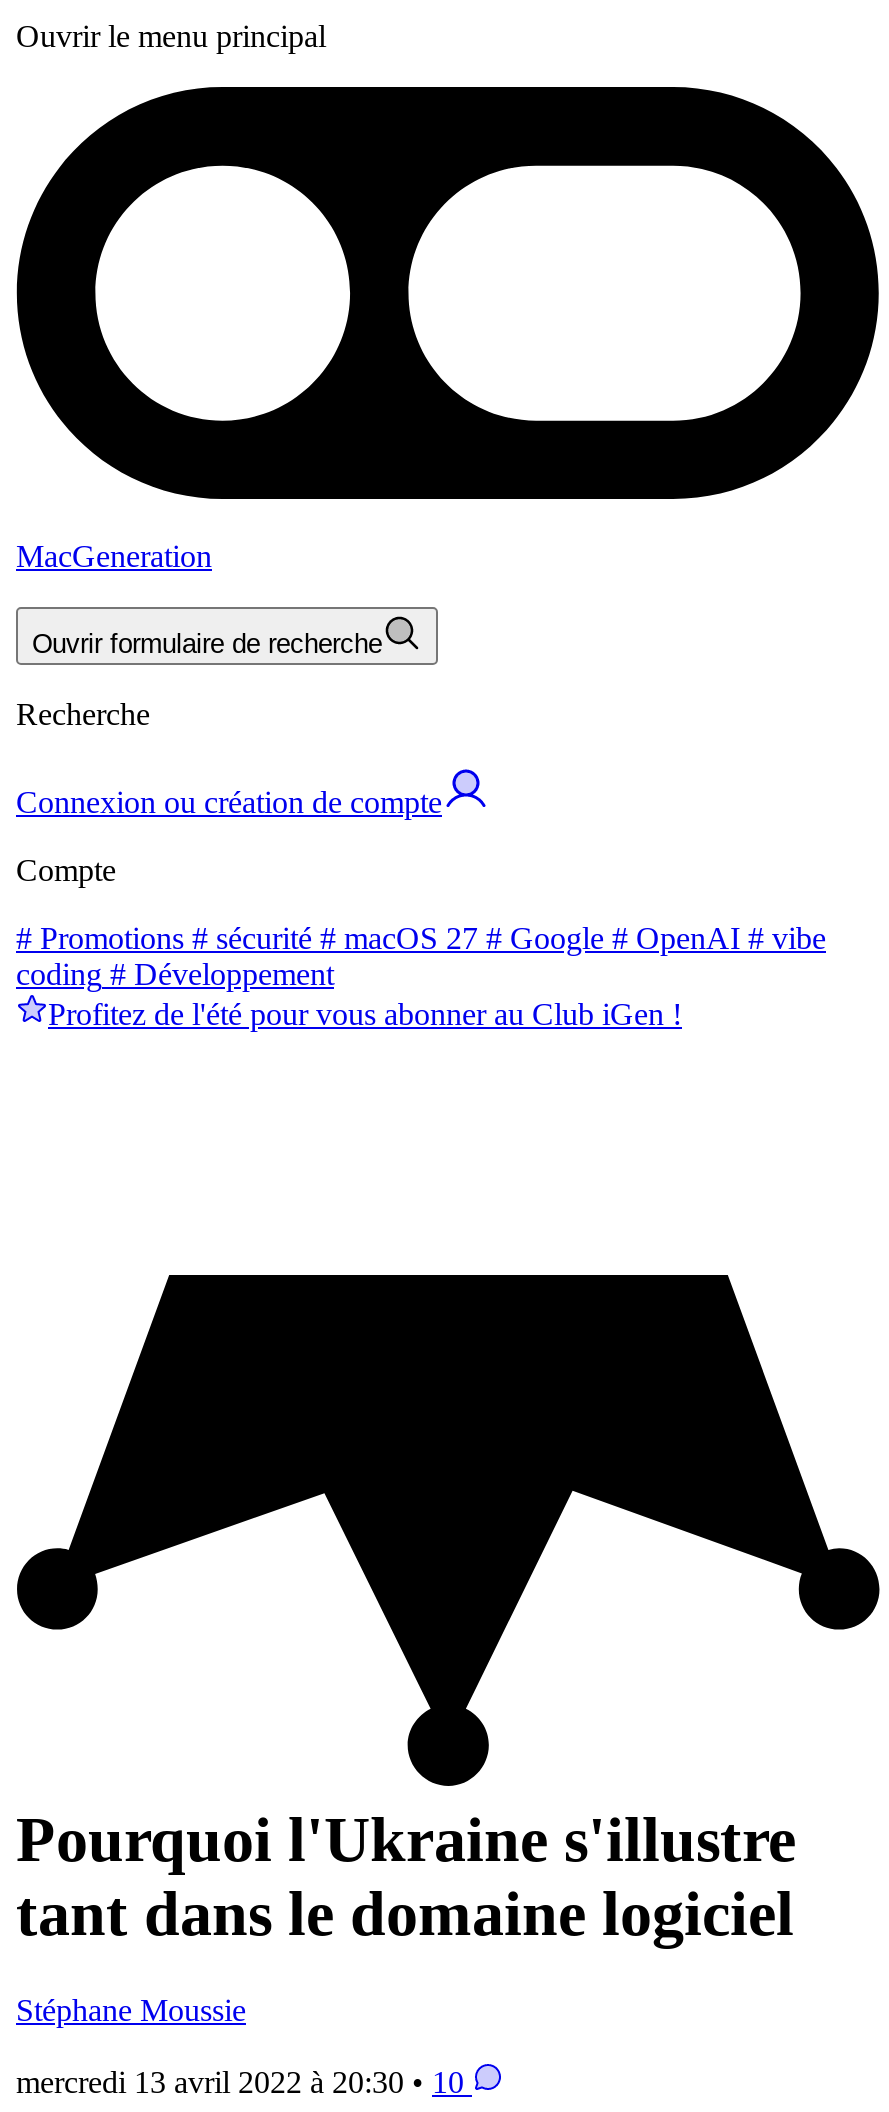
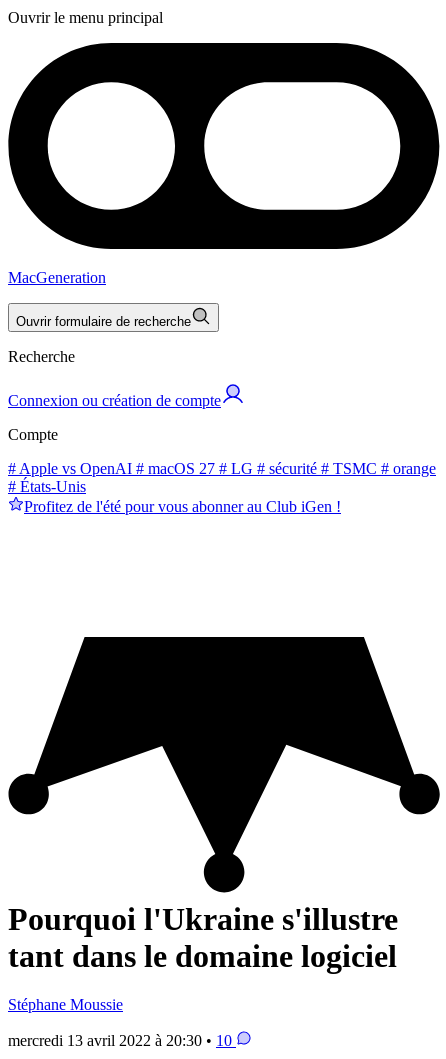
[16,920,826,990] # Promotions # sécurité # macOS 27 # Google # OpenAI # vibe | coding # Développement -> [8,460,436,495] # Apple vs OpenAI # macOS 27 # LG # sécurité # TSMC # orange | # États-Unis

